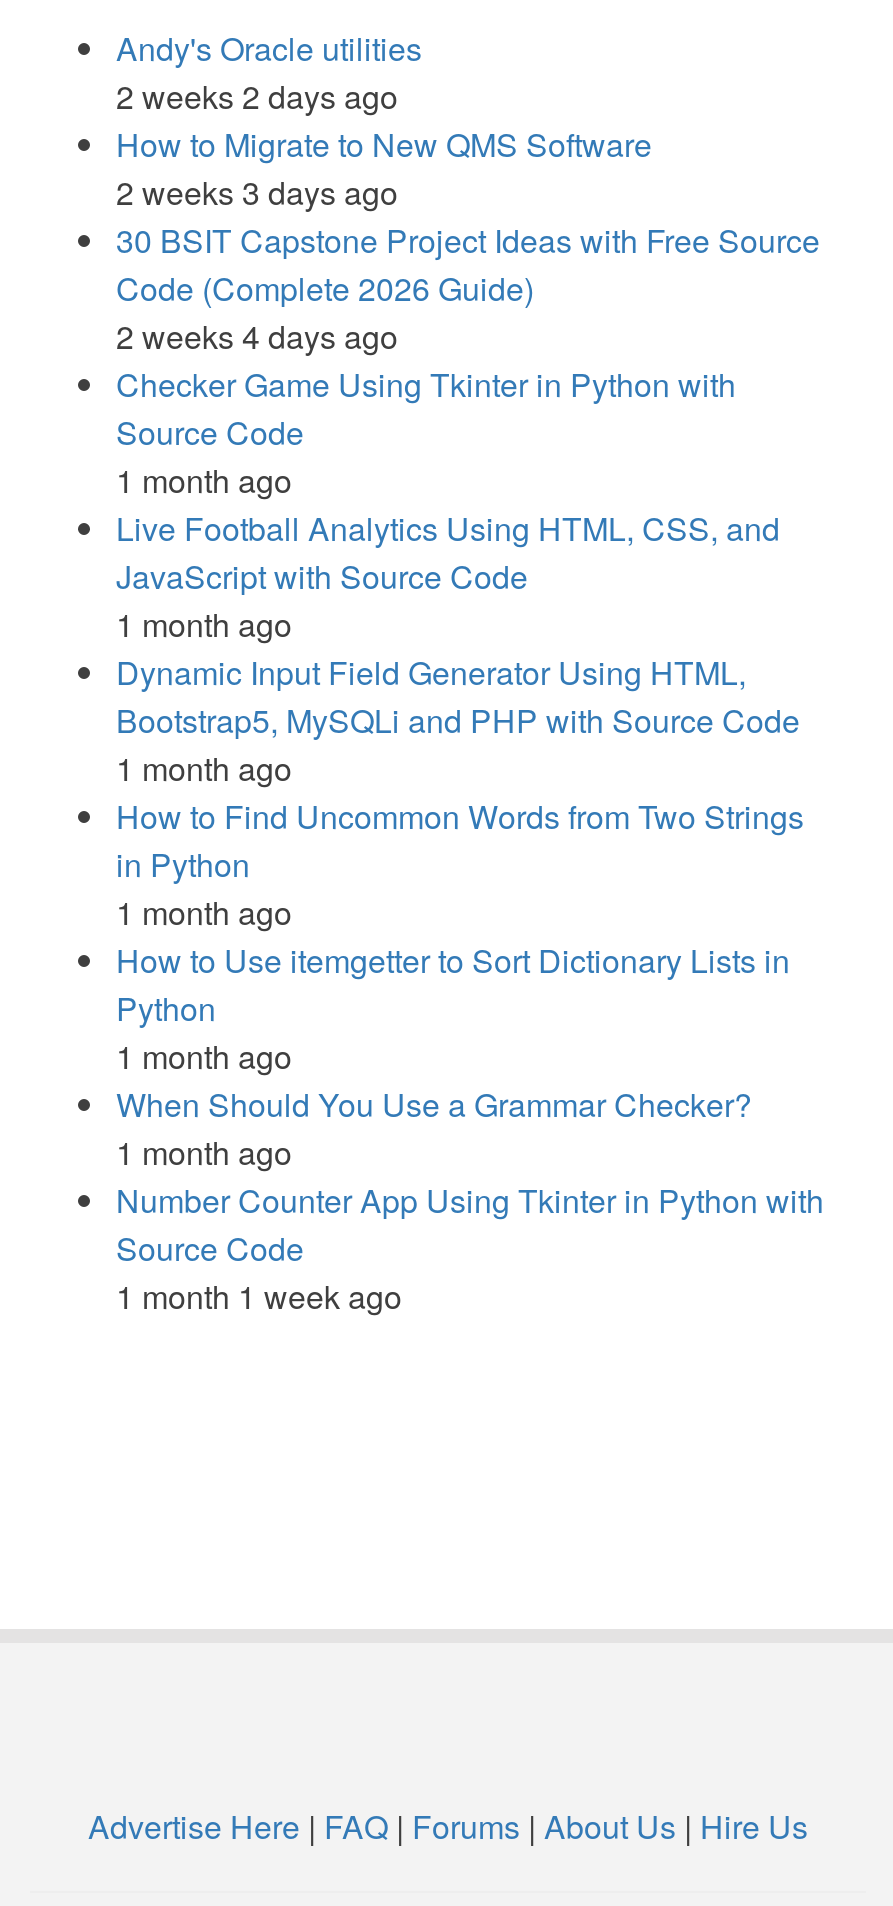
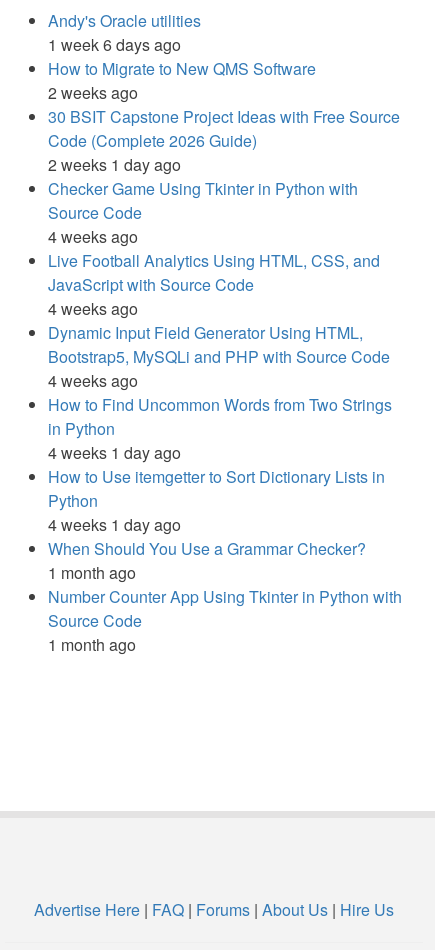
[116,73,398,119] 2 weeks 2 days ago -> [48,33,181,56] 1 week 6 days ago
[116,169,398,215] 2 weeks 3 days ago -> [48,81,138,104] 2 weeks ago
[116,313,398,359] 2 weeks 4 days ago -> [48,153,181,176] 2 weeks 1 day ago
[116,457,292,503] 1 month ago -> [48,225,138,248] 4 weeks ago
[116,601,292,647] 1 month ago -> [48,297,138,320] 4 weeks ago
[116,745,292,791] 1 month ago -> [48,369,138,392] 4 weeks ago
[116,889,292,935] 1 month ago -> [48,441,181,464] 4 weeks 1 day ago
[116,1033,292,1079] 1 month ago -> [48,513,181,536] 4 weeks 1 day ago
[116,1273,402,1319] 1 month 1 week ago -> [48,633,136,656] 1 month ago

